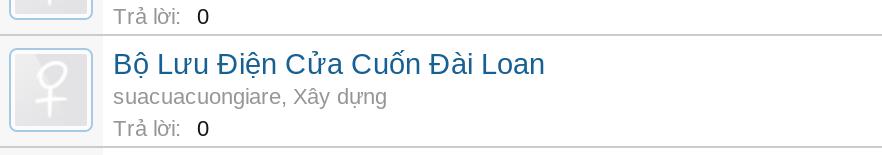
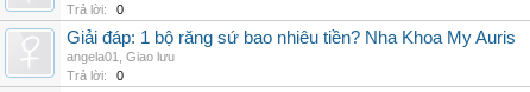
[113,48,545,108] Bộ Lưu Điện Cửa Cuốn Đài Loan | suacuacuongiare, Xây dựng -> [67,28,516,64] Giải đáp: 1 bộ răng sứ bao nhiêu tiền? Nha Khoa My Auris | angela01, Giao lưu

